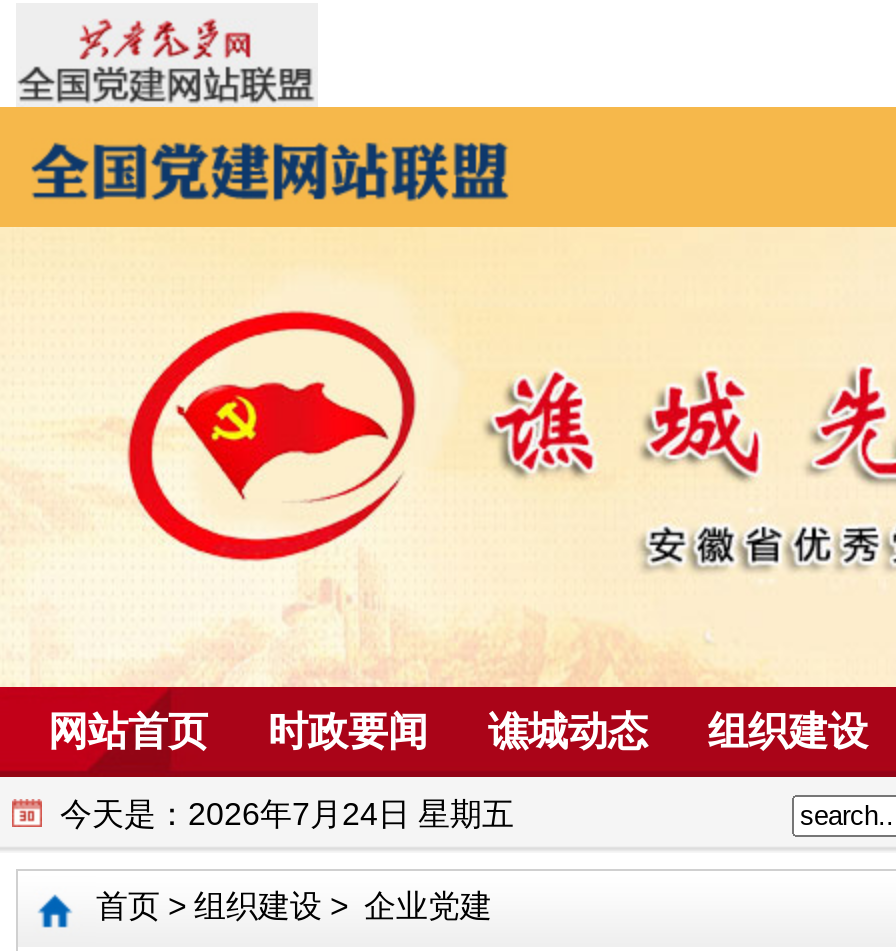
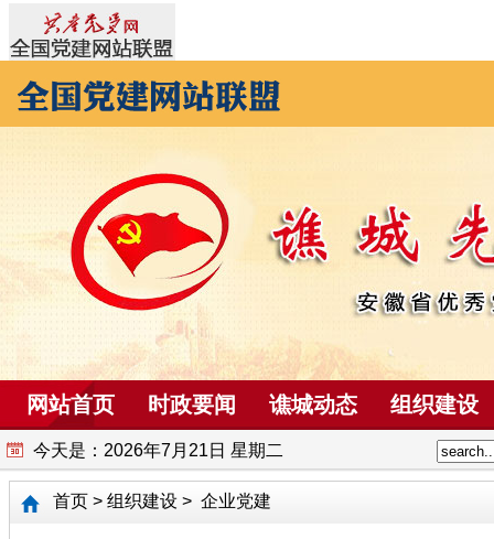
[60,797,514,831] 今天是：2026年7月24日 星期五 -> [33,441,283,460] 今天是：2026年7月21日 星期二

